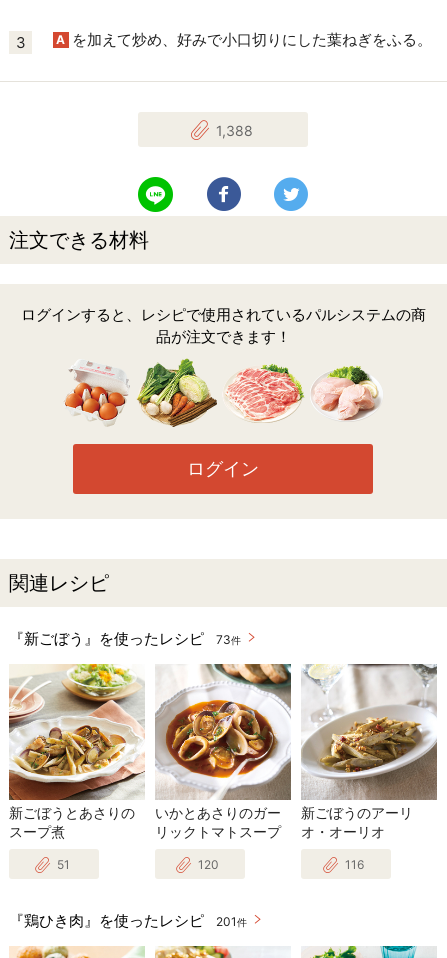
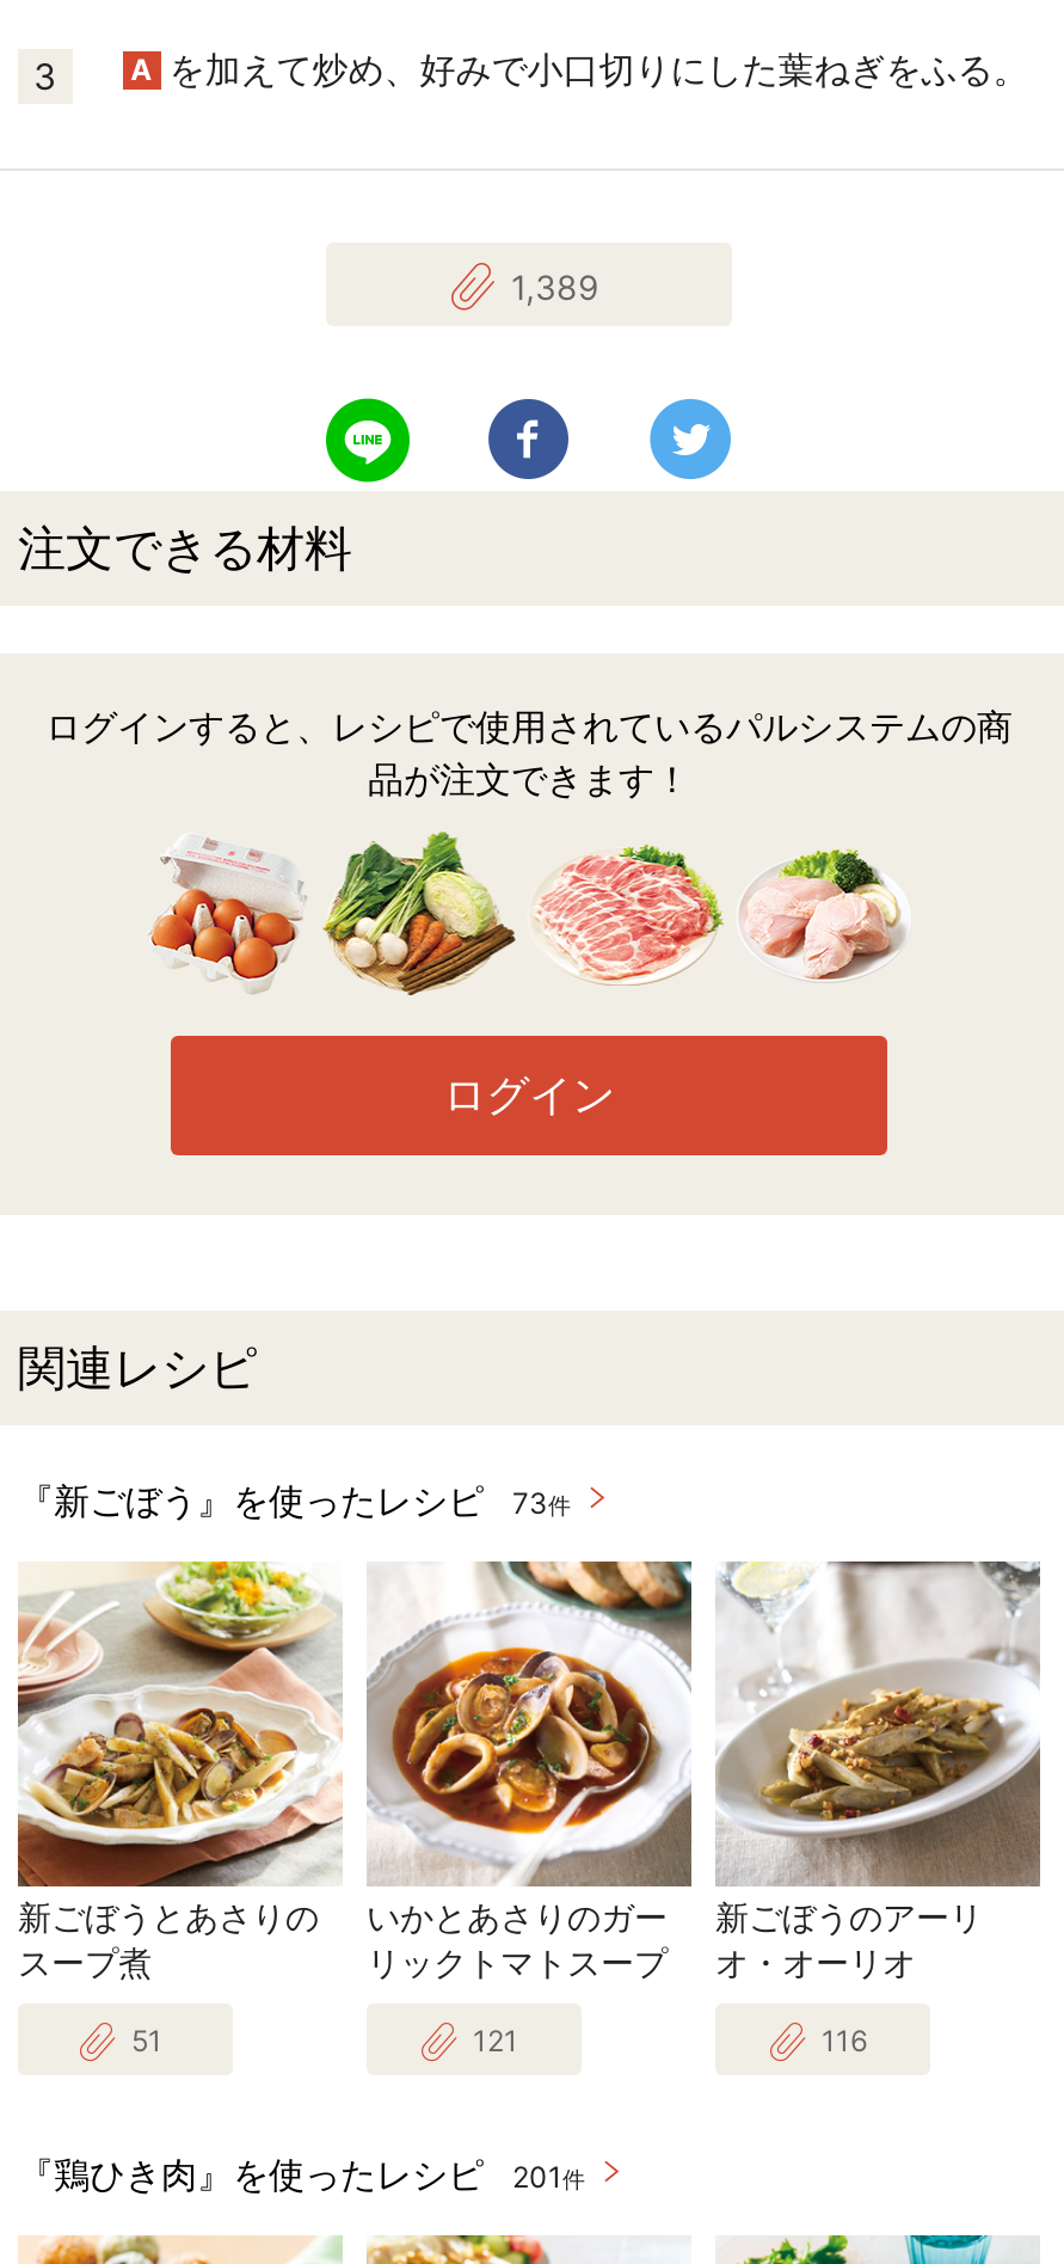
[215,123,252,137] 1,388 -> [511,269,599,302] 1,389
[198,858,219,870] 120 -> [473,2025,518,2054] 121

